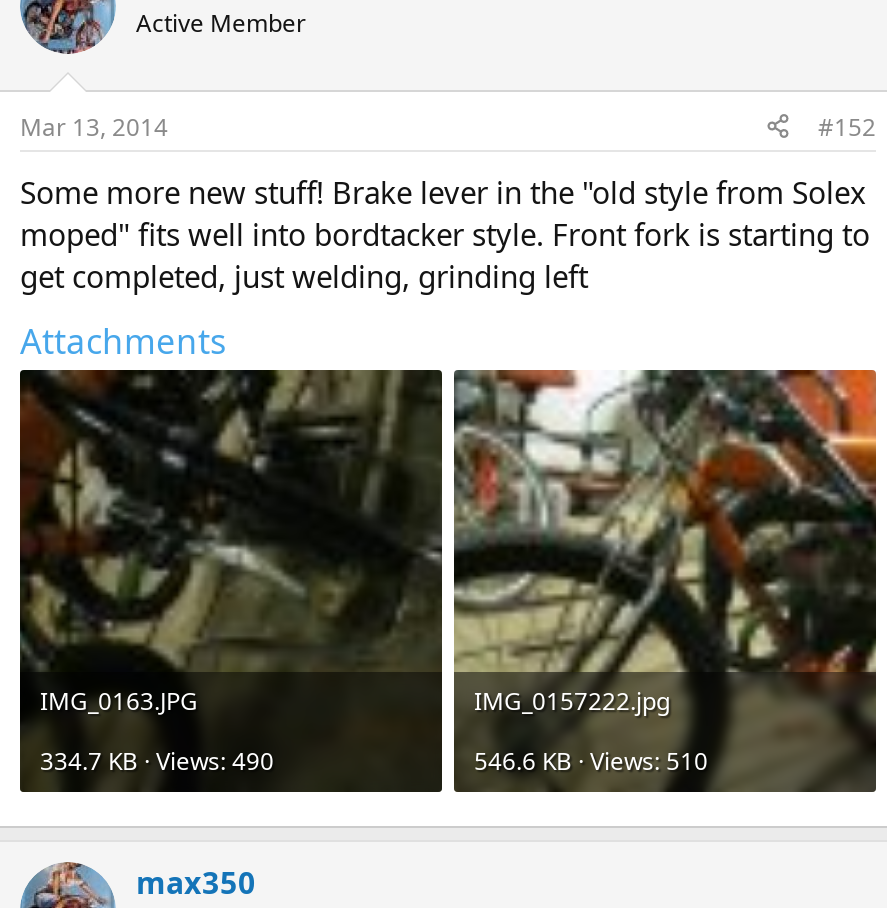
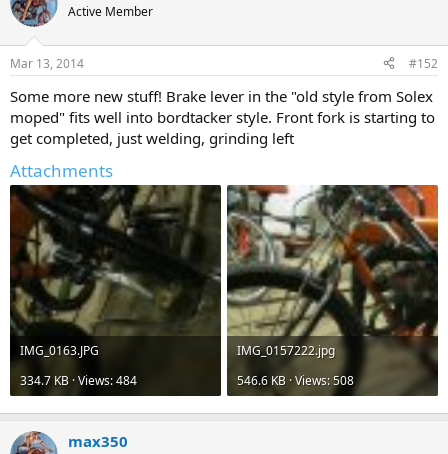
[40,744,274,778] 334.7 KB · Views: 490 -> [20,372,137,389] 334.7 KB · Views: 484
[474,744,708,778] 546.6 KB · Views: 510 -> [237,372,354,389] 546.6 KB · Views: 508

